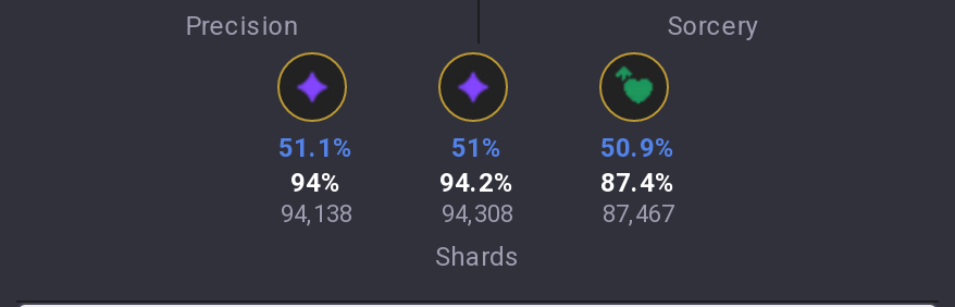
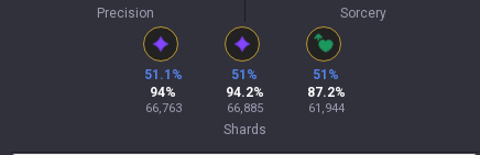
[600,133,677,163] 50.9% -> [313,67,339,82] 51%
[600,168,677,198] 87.4% -> [307,85,345,100] 87.2%
[281,200,352,229] 94,138 -> [145,101,181,115] 66,763
[442,200,513,229] 94,308 -> [226,101,263,115] 66,885
[603,200,674,229] 87,467 -> [308,101,344,115] 61,944

